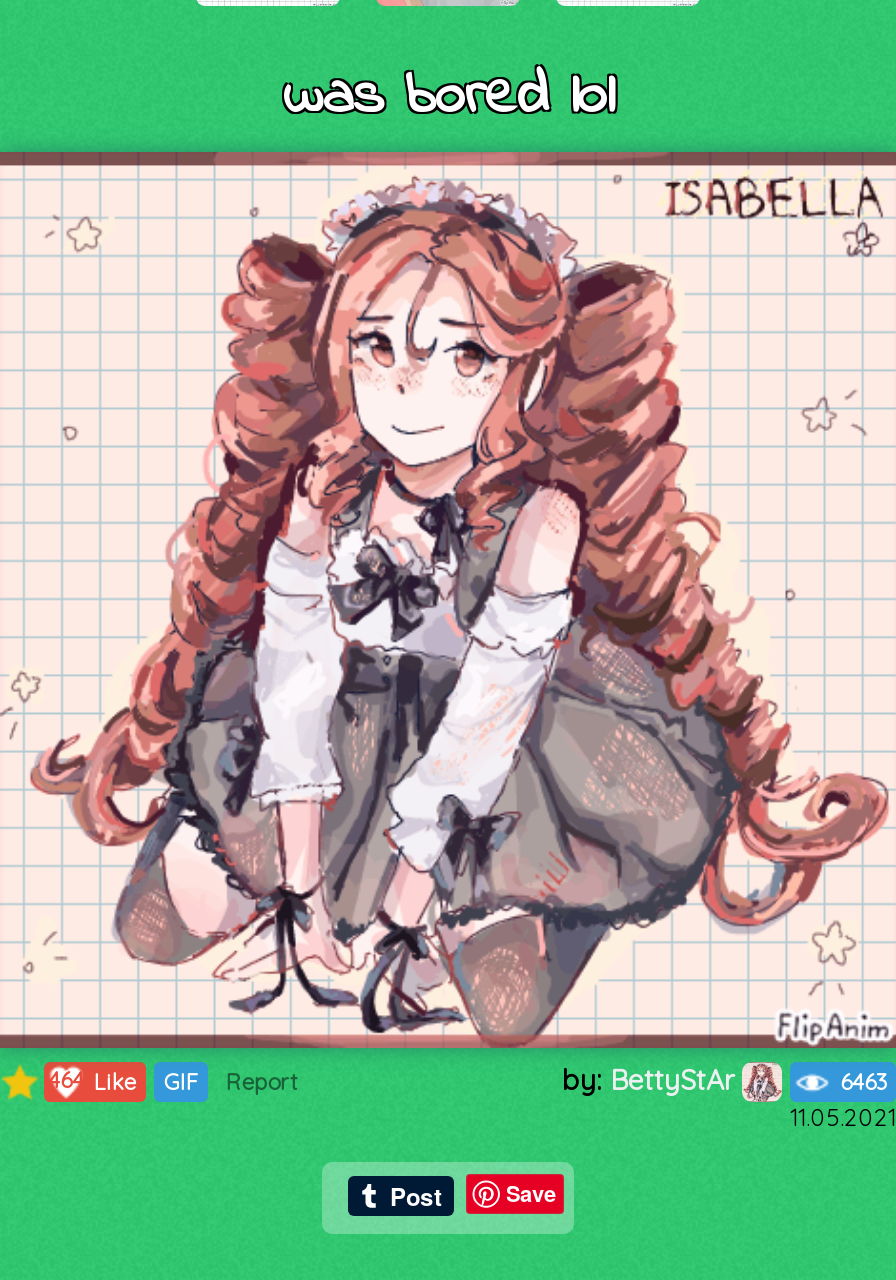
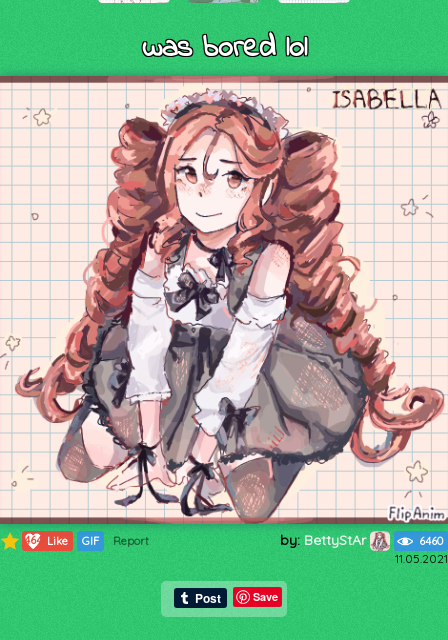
[840,1068,886,1096] 6463 -> [419,534,443,548] 6460

